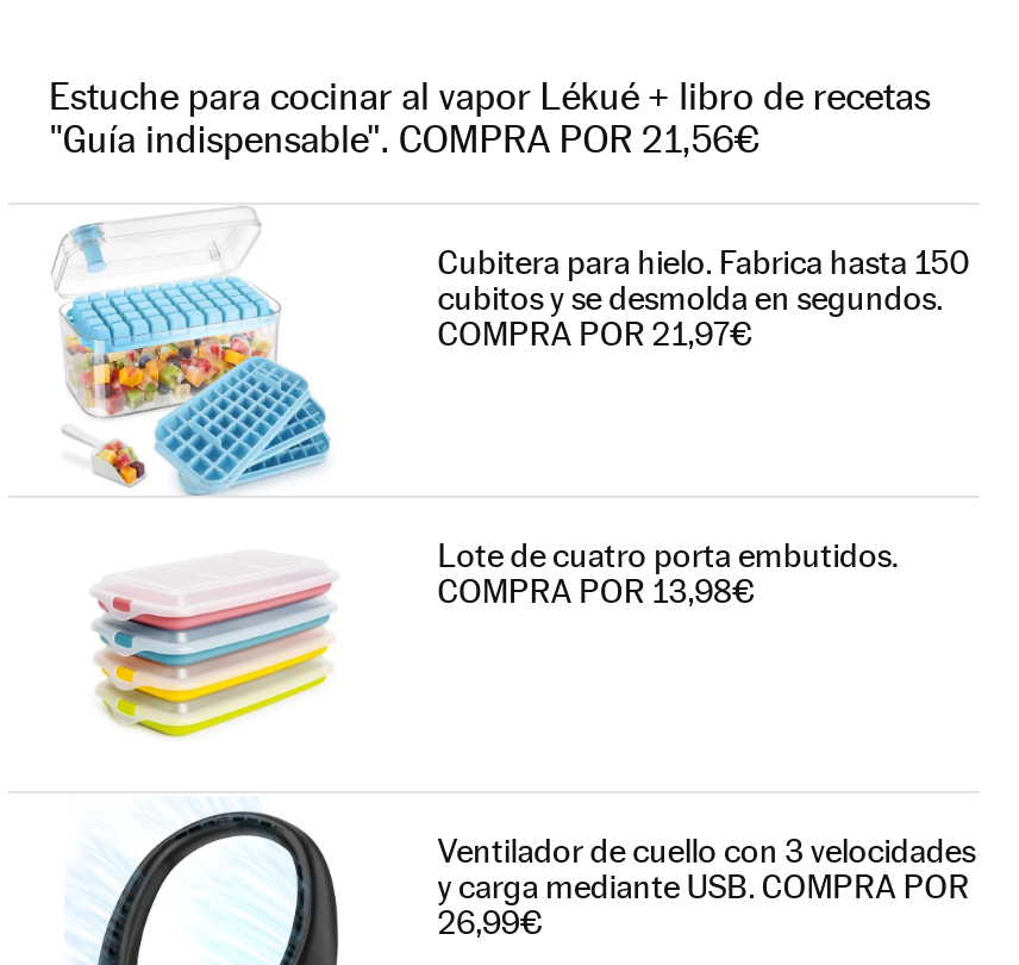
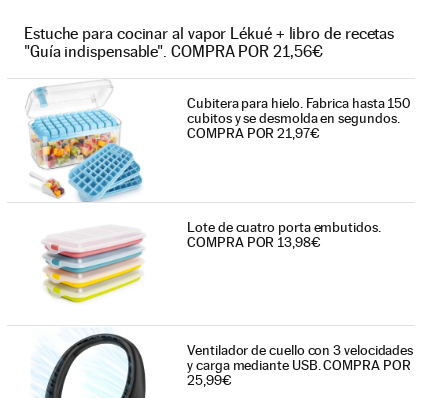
[437,903,543,941] 26,99€ -> [187,372,232,388] 25,99€

